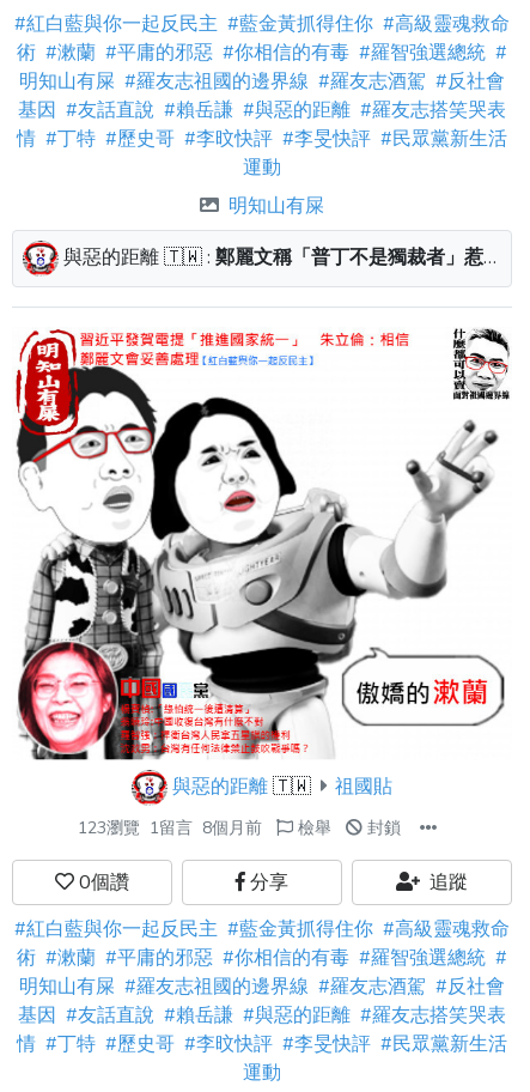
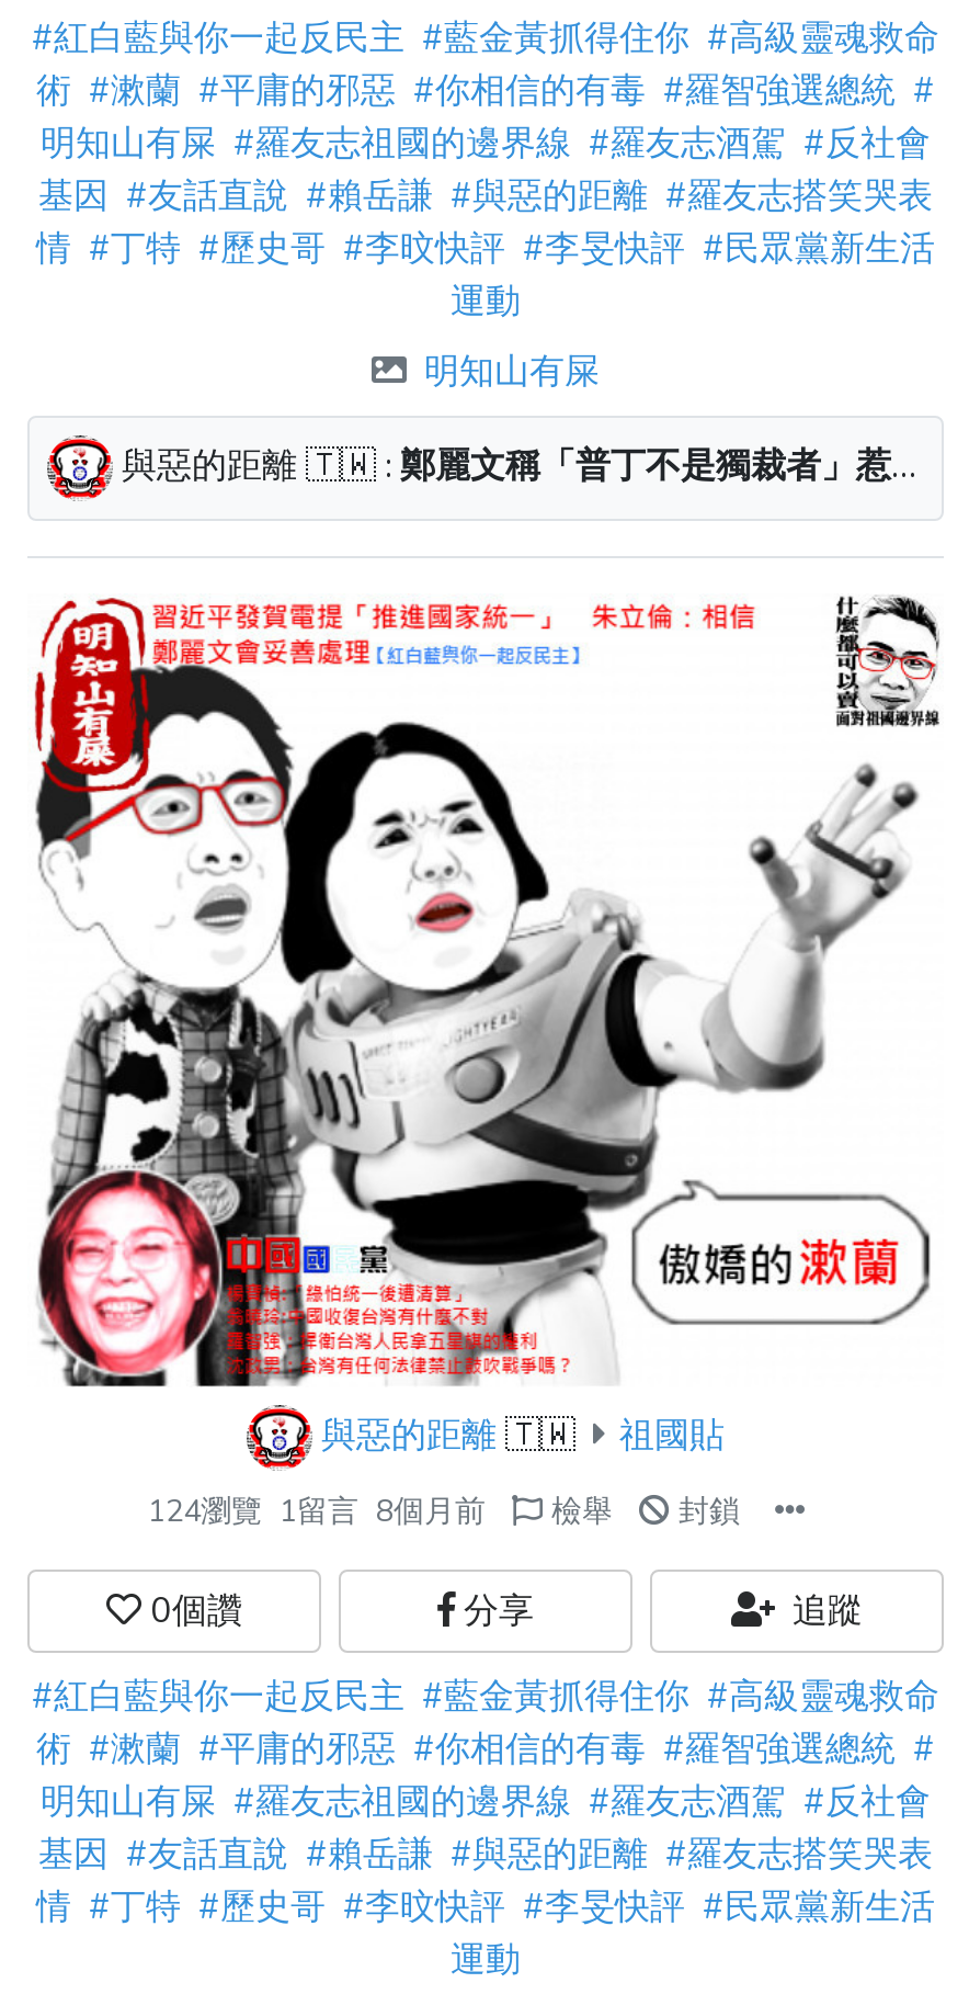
[78,816,262,839] 123瀏覽 1留言 8個月前 -> [148,1490,486,1532] 124瀏覽 1留言 8個月前

